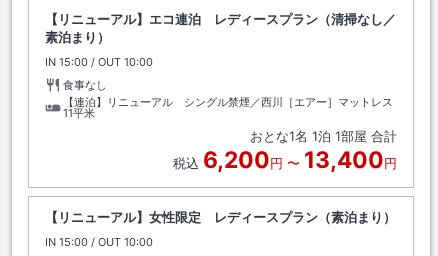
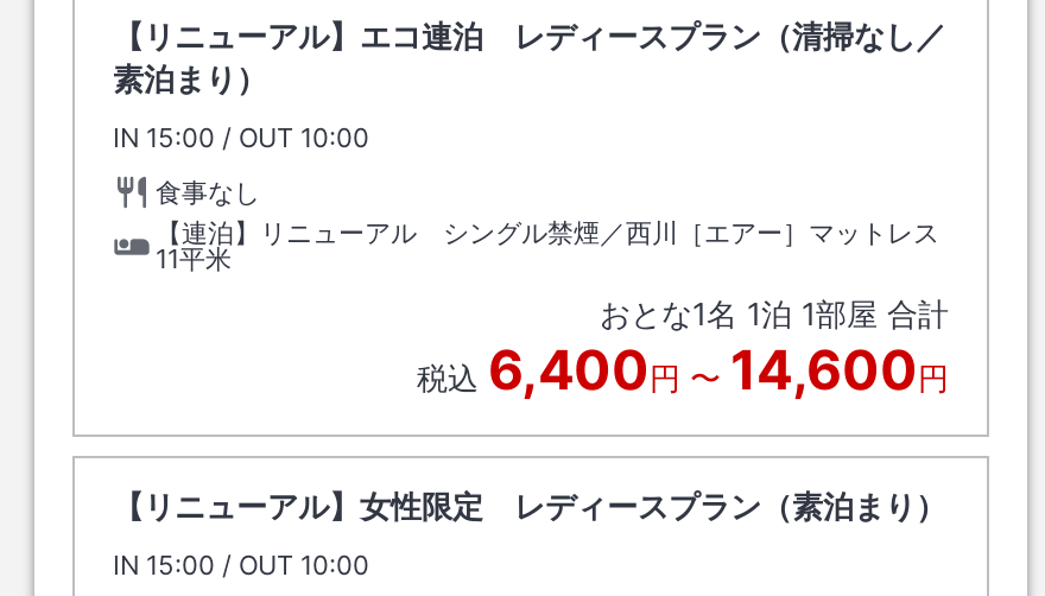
[173,146,397,174] 税込6,200円〜13,400円 -> [417,337,949,404] 税込6,400円〜14,600円

